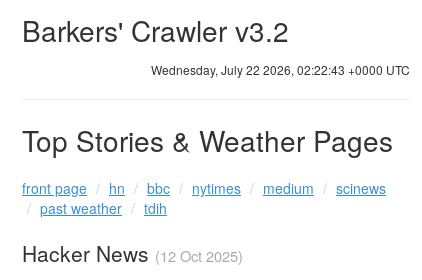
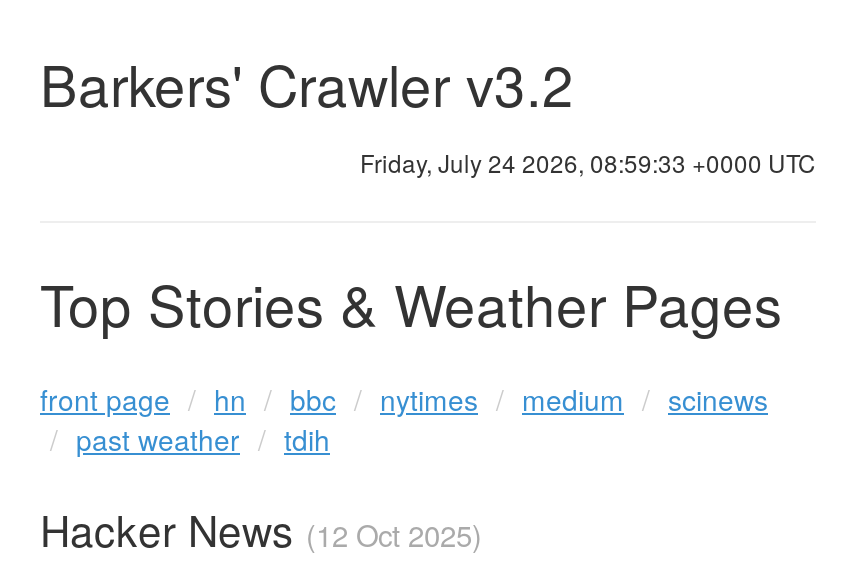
[151,61,410,78] Wednesday, July 22 2026, 02:22:43 +0000 UTC -> [360,145,816,179] Friday, July 24 2026, 08:59:33 +0000 UTC

